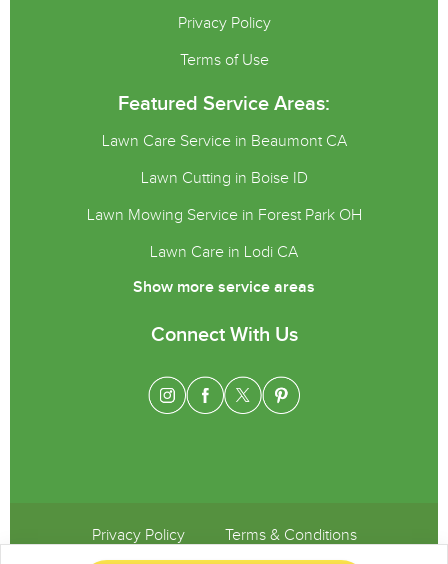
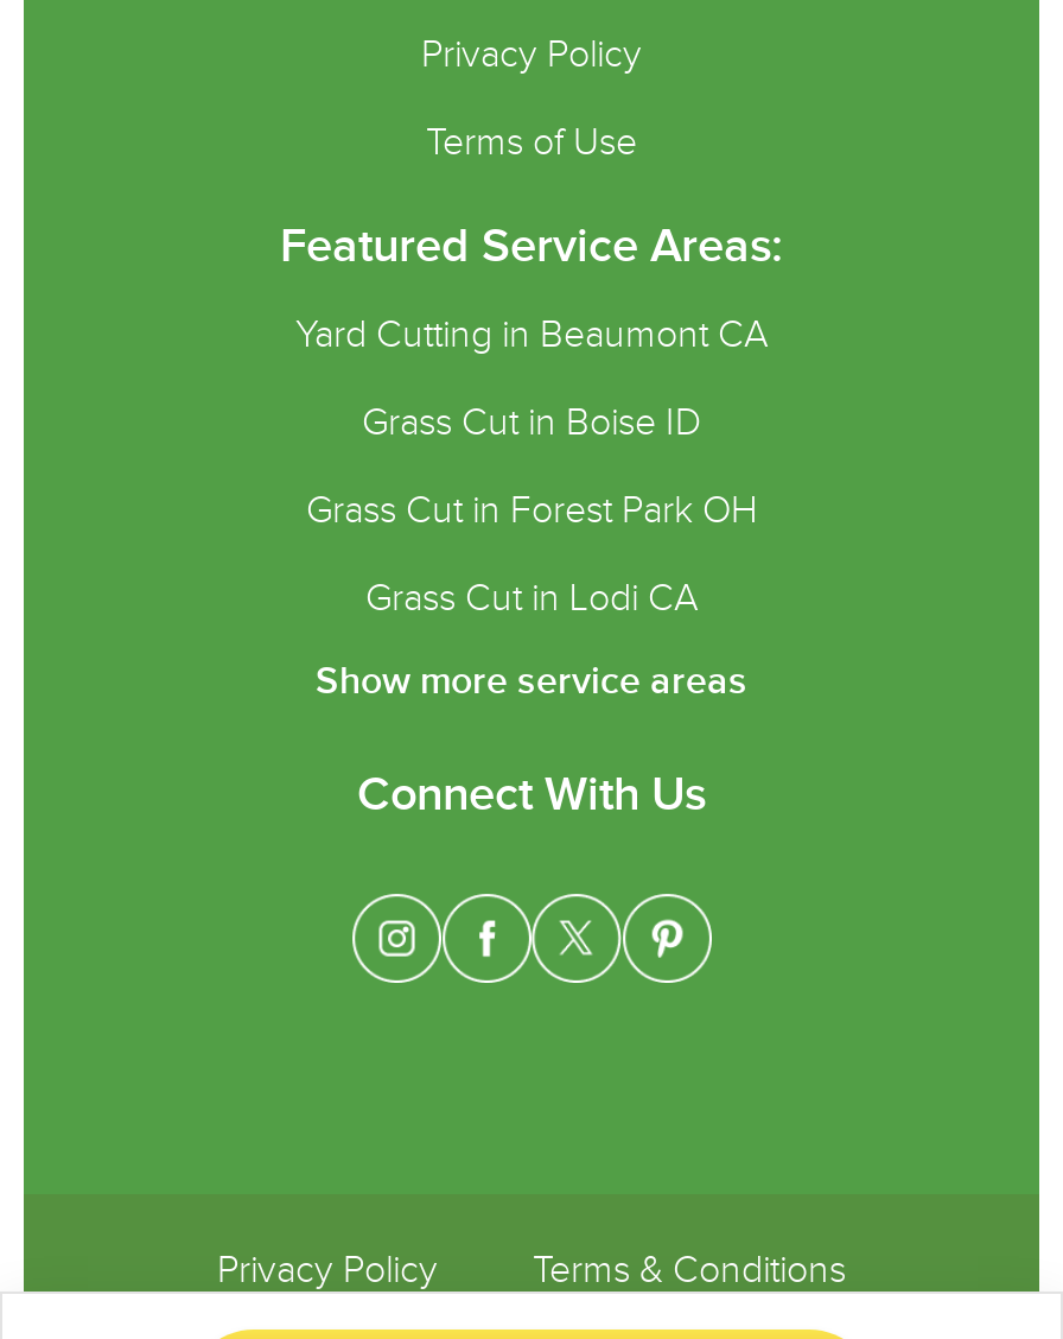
[101,132,346,151] Lawn Care Service in Beaumont CA -> [295,315,768,360] Yard Cutting in Beaumont CA
[140,169,307,188] Lawn Cutting in Boise ID -> [362,402,701,447] Grass Cut in Boise ID
[86,206,361,225] Lawn Mowing Service in Forest Park OH -> [306,489,757,534] Grass Cut in Forest Park OH
[150,243,298,262] Lawn Care in Lodi CA -> [365,577,698,622] Grass Cut in Lodi CA

